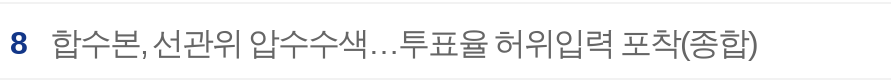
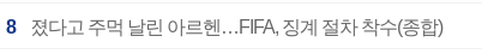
[50,26,756,60] 합수본, 선관위 압수수색…투표율 허위입력 포착(종합) -> [30,17,442,37] 졌다고 주먹 날린 아르헨…FIFA, 징계 절차 착수(종합)

